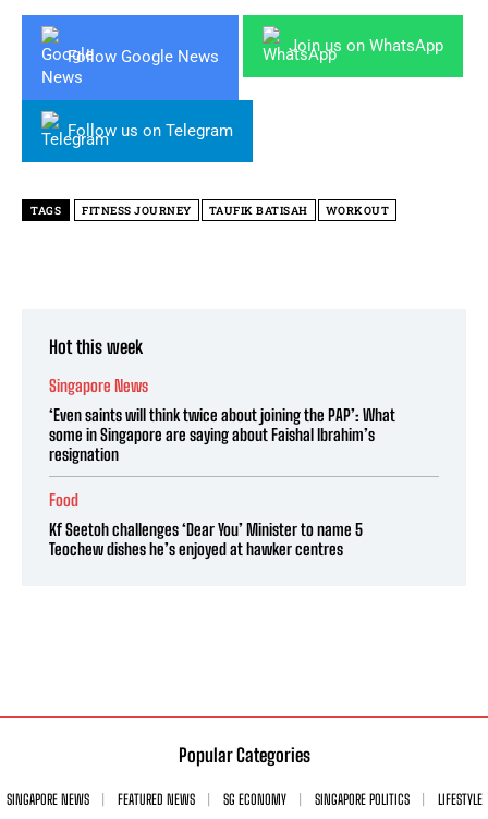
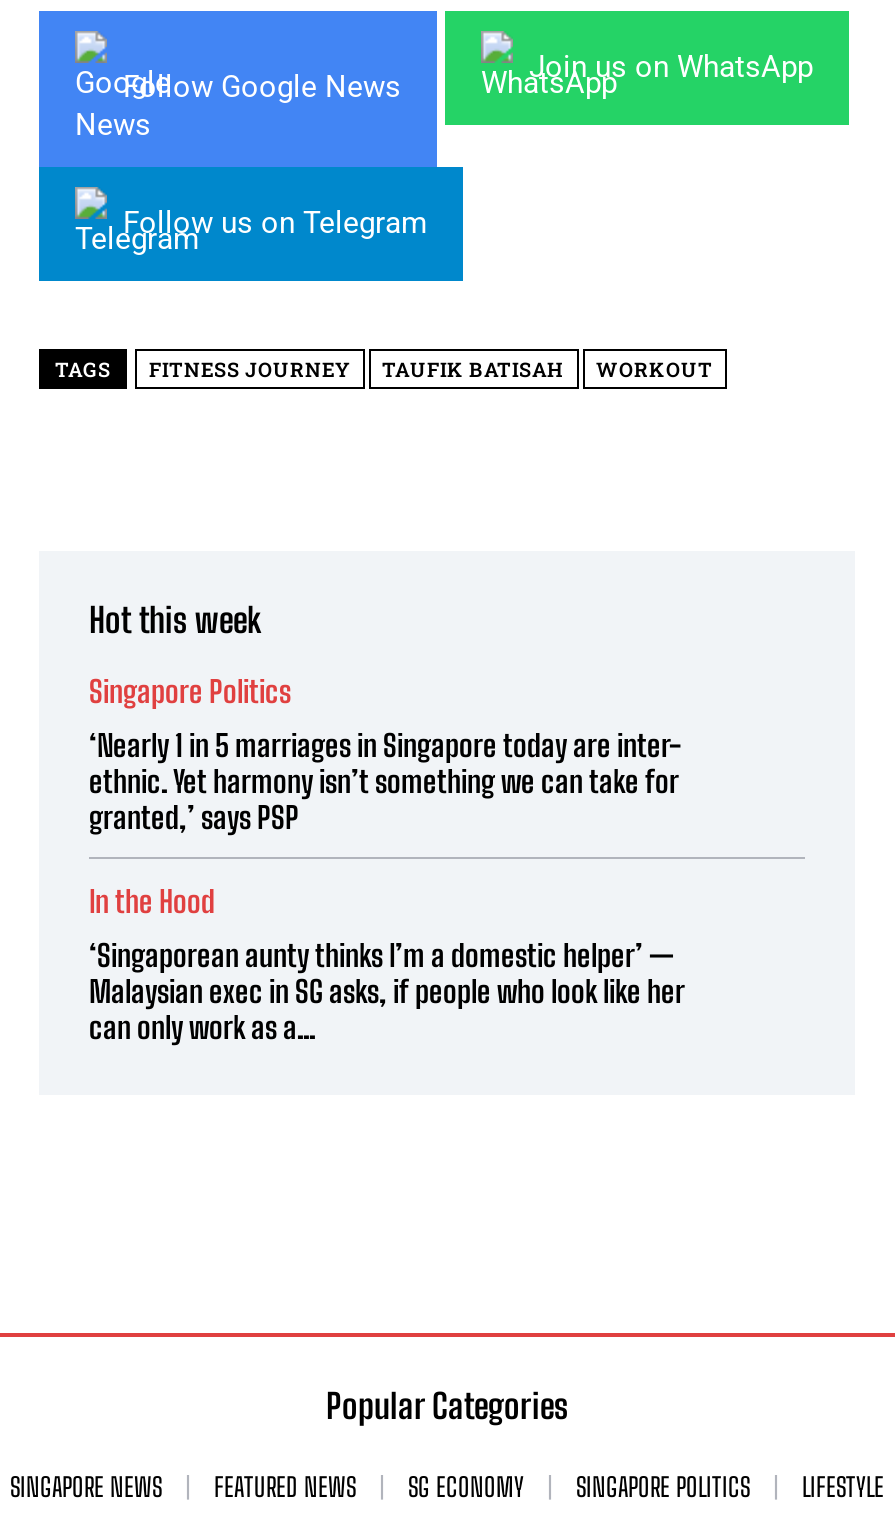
[49,376,148,395] Singapore News -> [89,673,291,709] Singapore Politics
[49,405,395,464] ‘Even saints will think twice about joining the PAP’: What | some in Singapore are saying about Faishal Ibrahim’s | resignation -> [89,727,681,835] ‘Nearly 1 in 5 marriages in Singapore today are inter- | ethnic. Yet harmony isn’t something we can take for | granted,’ says PSP
[49,490,78,510] Food -> [89,883,215,919] In the Hood
[49,519,363,559] Kf Seetoh challenges ‘Dear You’ Minister to name 5 | Teochew dishes he’s enjoyed at hawker centres -> [89,937,685,1045] ‘Singaporean aunty thinks I’m a domestic helper’ — | Malaysian exec in SG asks, if people who look like her | can only work as a...

